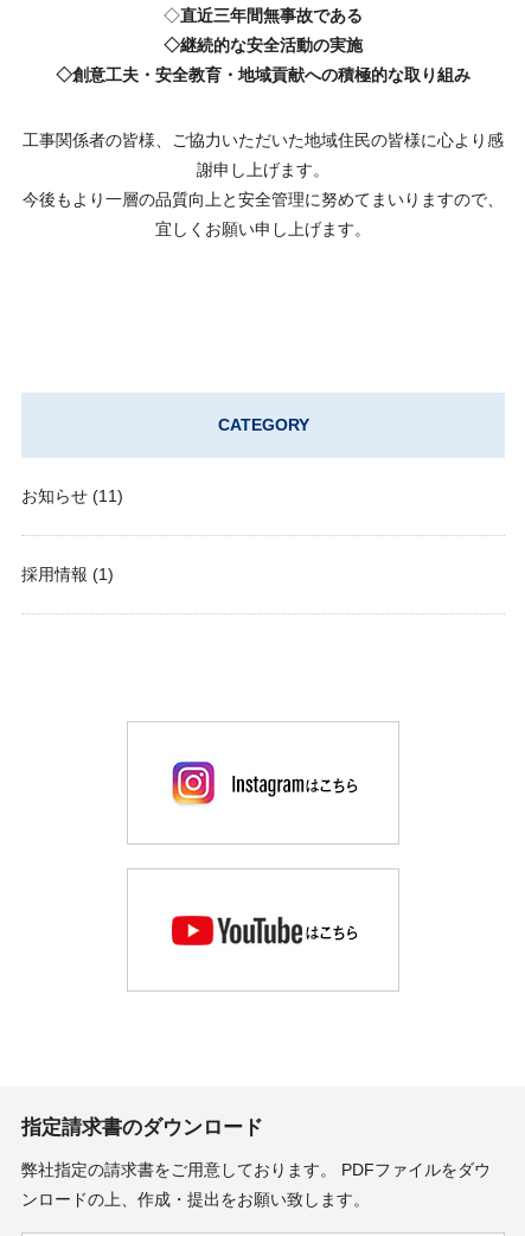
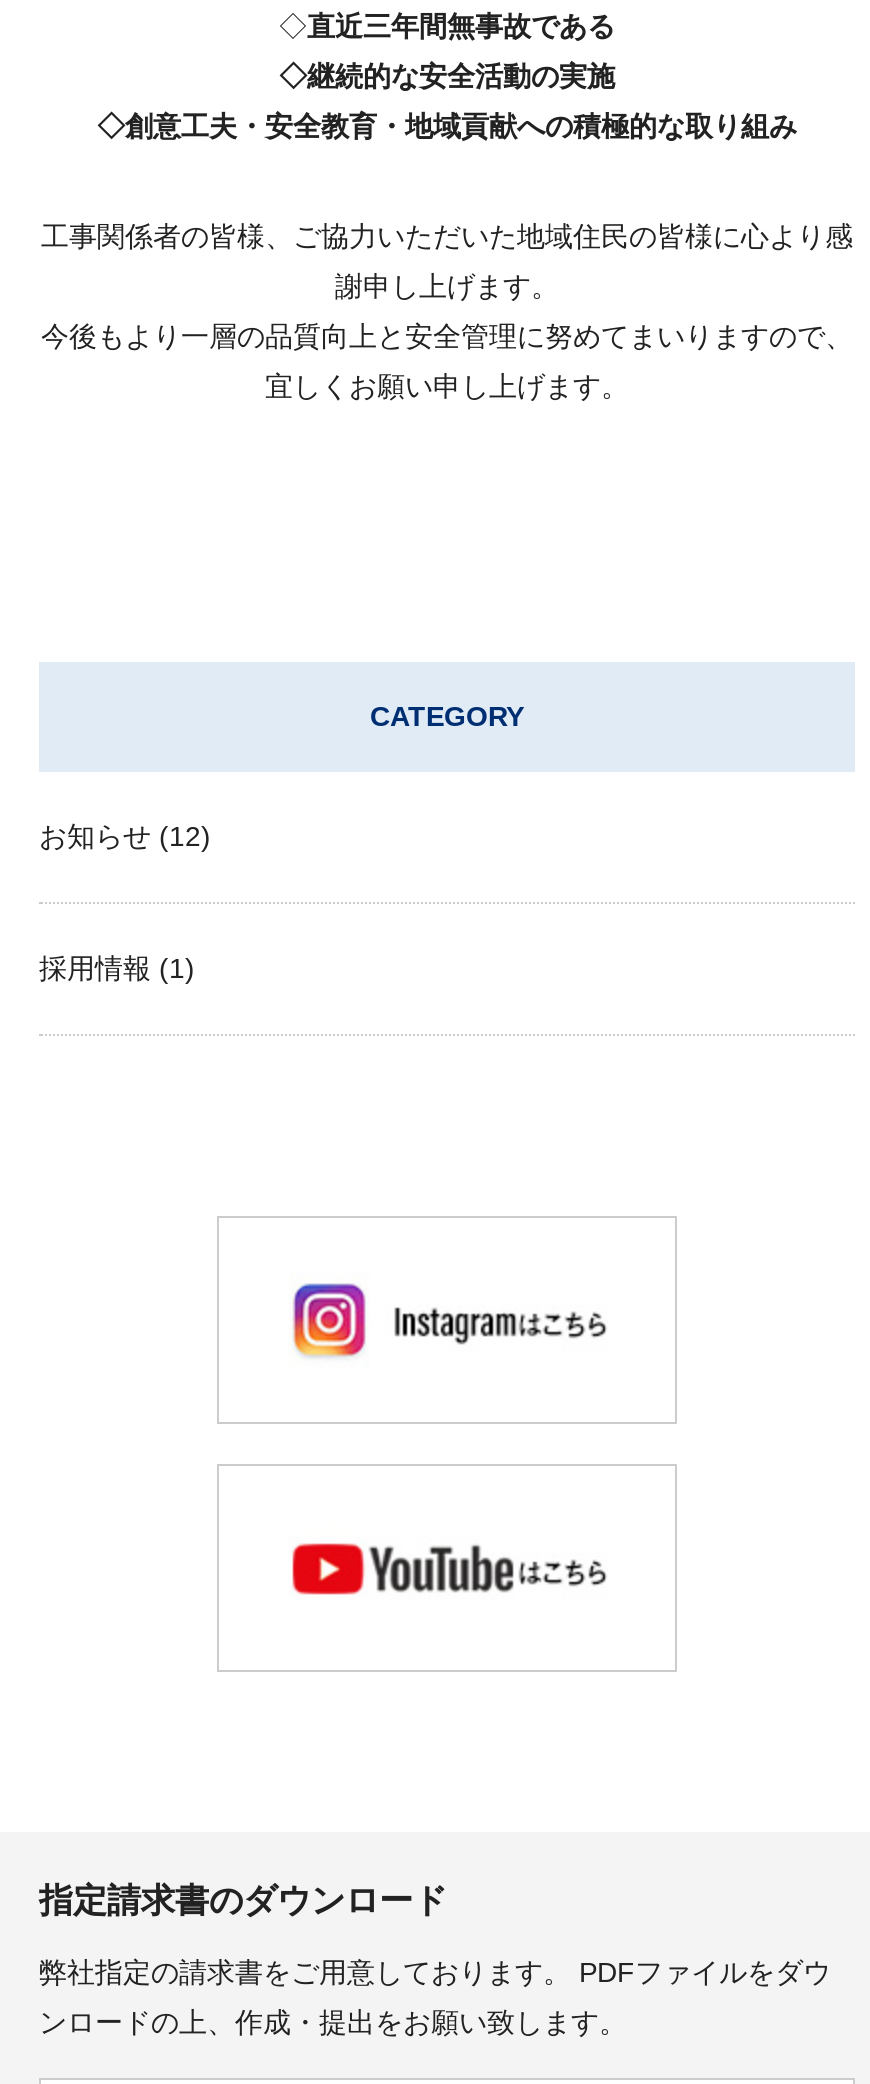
[21,486,123,505] お知らせ (11) -> [39,820,211,852] お知らせ (12)

